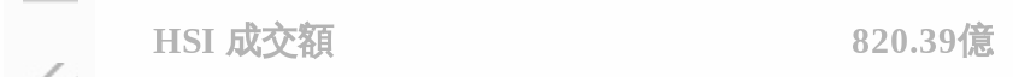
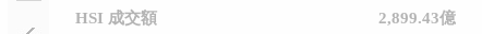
[852,21,994,59] 820.39億 -> [378,9,456,26] 2,899.43億

